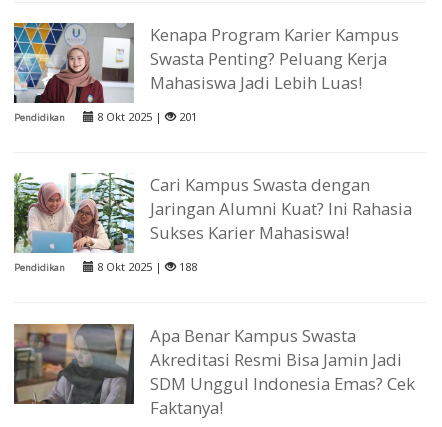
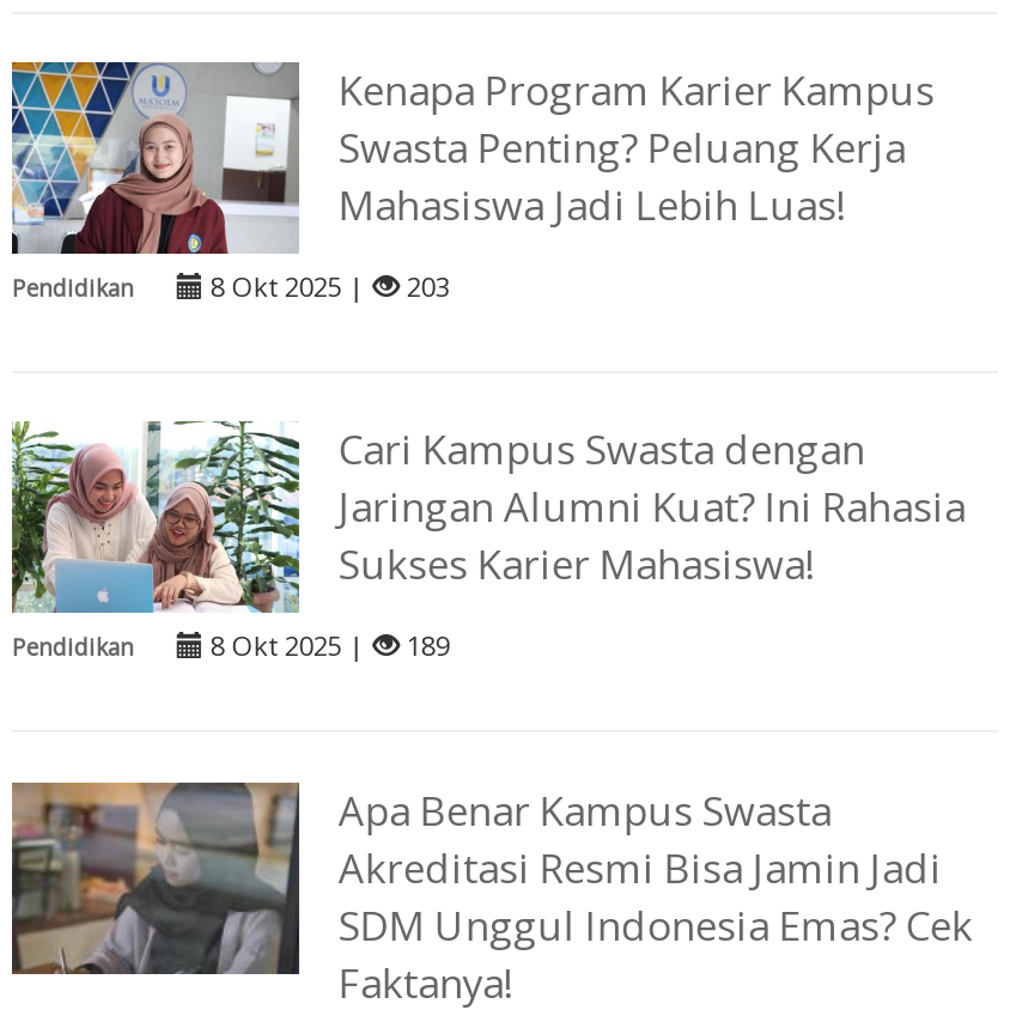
[176,109,197,124] 201 -> [399,269,450,304] 203
[176,259,197,274] 188 -> [399,628,450,664] 189

